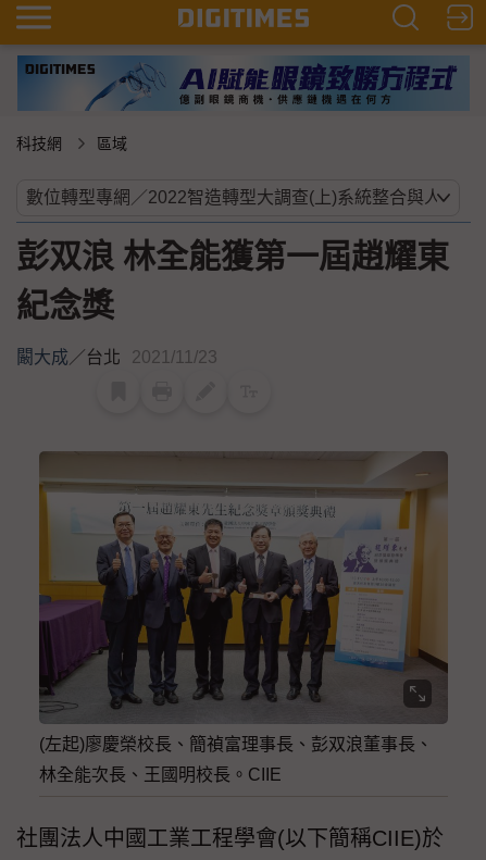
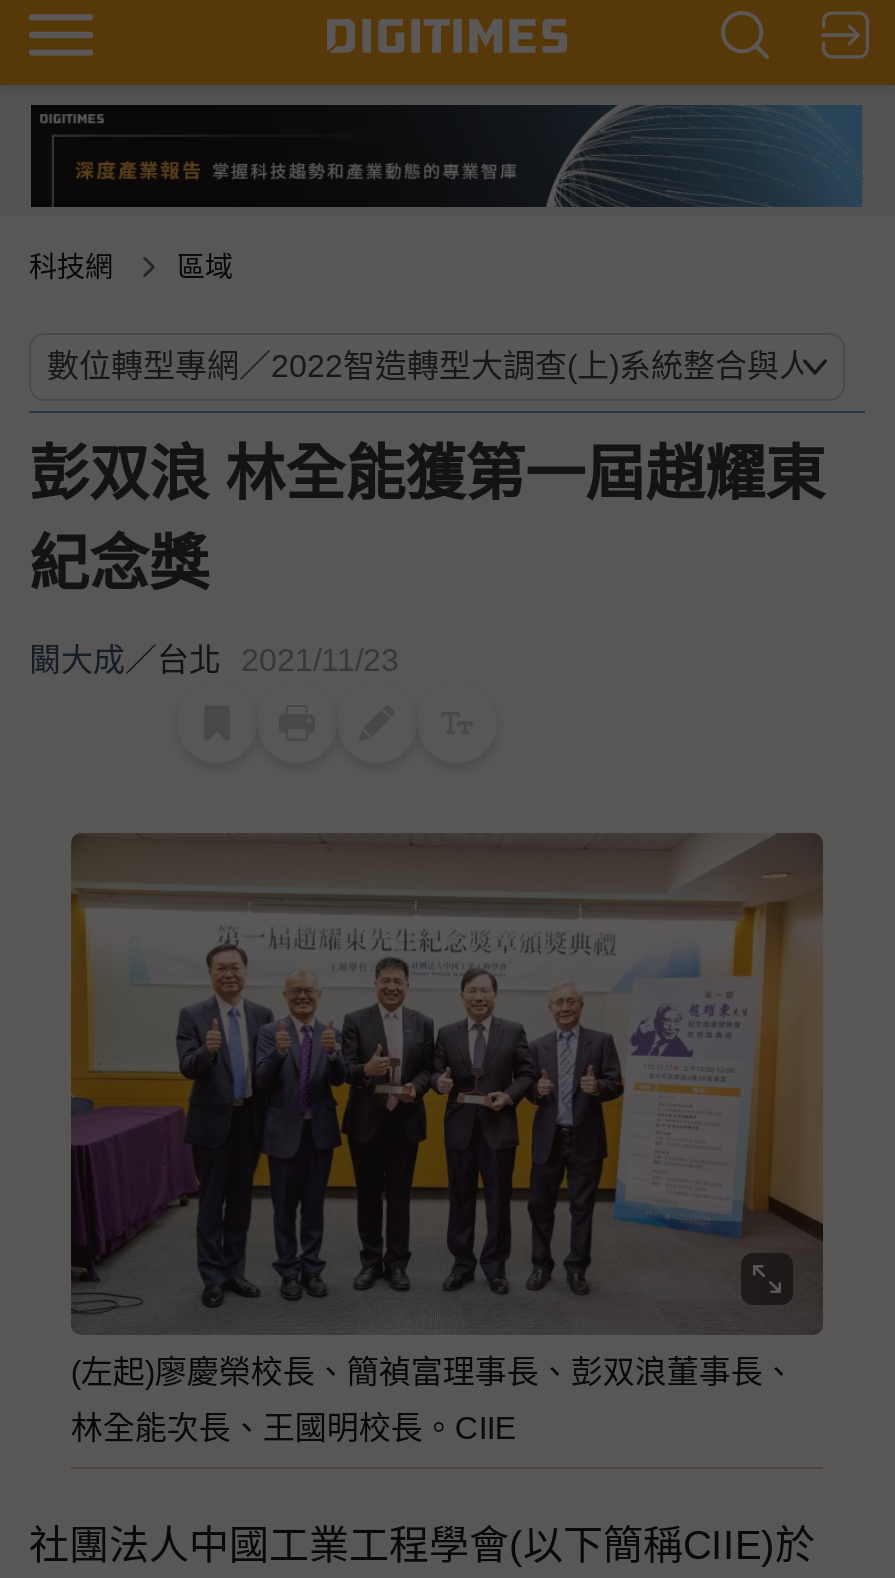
[16,54,468,111] [image] -> [29,103,861,209] [image]

